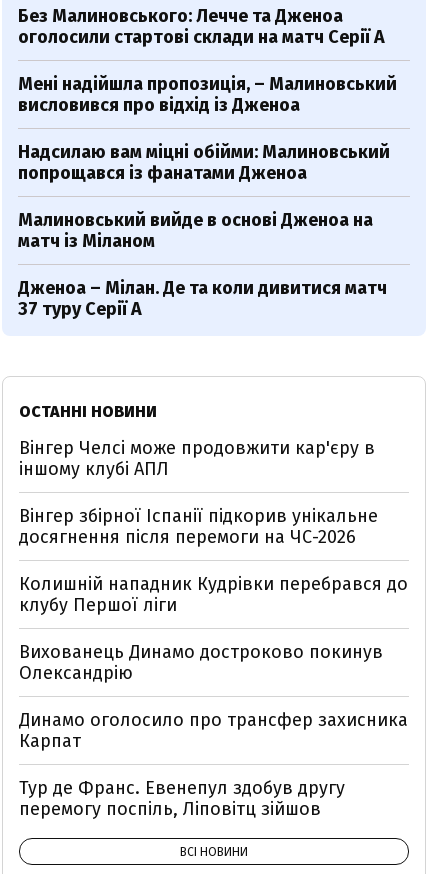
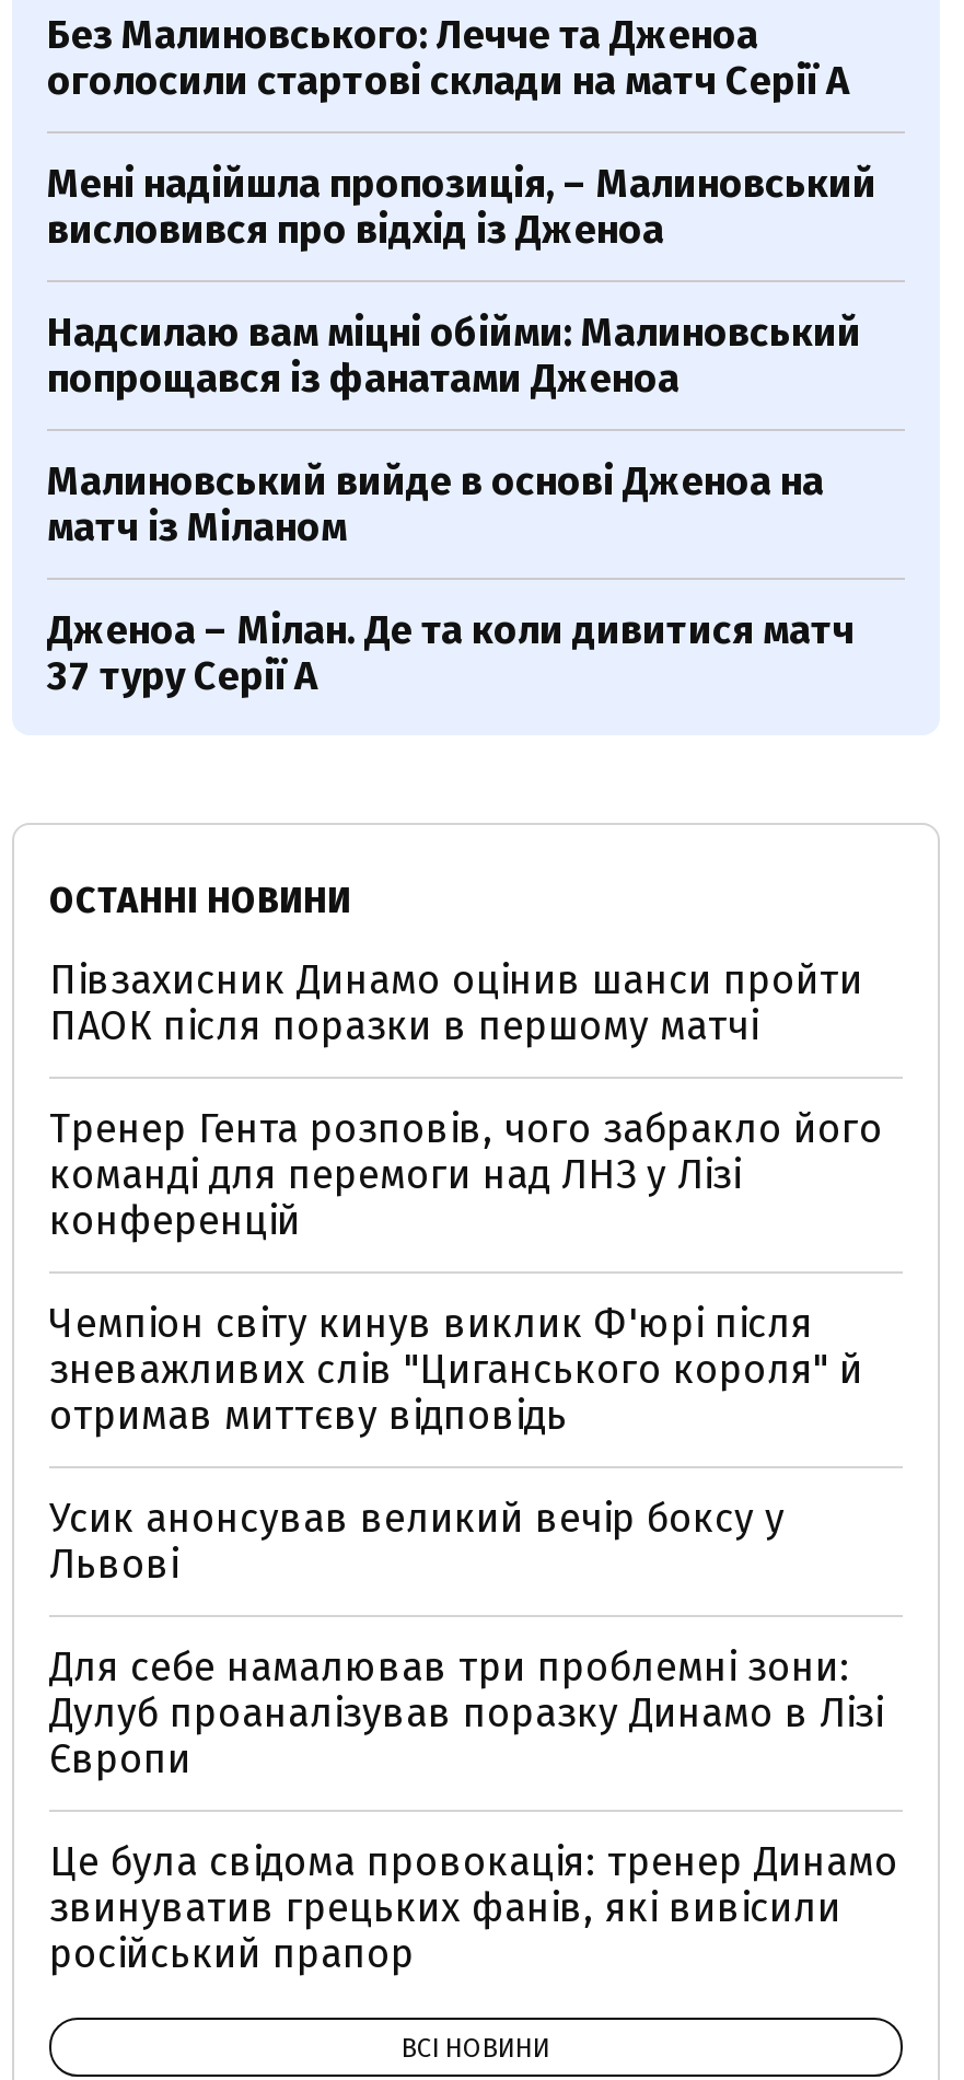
[19,437,375,480] Вінгер Челсі може продовжити кар'єру в | іншому клубі АПЛ -> [49,956,863,1050] Півзахисник Динамо оцінив шанси пройти | ПАОК після поразки в першому матчі
[19,505,378,548] Вінгер збірної Іспанії підкорив унікальне | досягнення після перемоги на ЧС-2026 -> [49,1104,883,1244] Тренер Гента розповів, чого забракло його | команді для перемоги над ЛНЗ у Лізі | конференцій
[19,573,408,616] Колишній нападник Кудрівки перебрався до | клубу Першої ліги -> [49,1299,863,1439] Чемпіон світу кинув виклик Ф'юрі після | зневажливих слів "Циганського короля" й | отримав миттєву відповідь
[19,641,383,684] Вихованець Динамо достроково покинув | Олександрію -> [49,1494,785,1588] Усик анонсував великий вечір боксу у | Львові
[19,709,408,752] Динамо оголосило про трансфер захисника | Карпат -> [49,1643,883,1783] Для себе намалював три проблемні зони: | Дулуб проаналізував поразку Динамо в Лізі | Європи
[19,777,345,820] Тур де Франс. Евенепул здобув другу | перемогу поспіль, Ліповітц зійшов -> [49,1838,898,1978] Це була свідома провокація: тренер Динамо | звинуватив грецьких фанів, які вивісили | російський прапор

